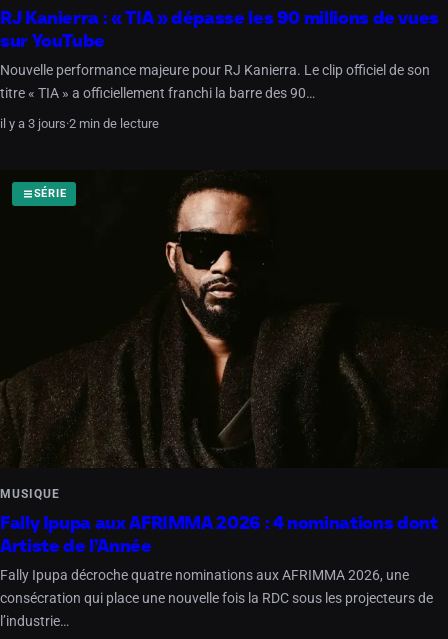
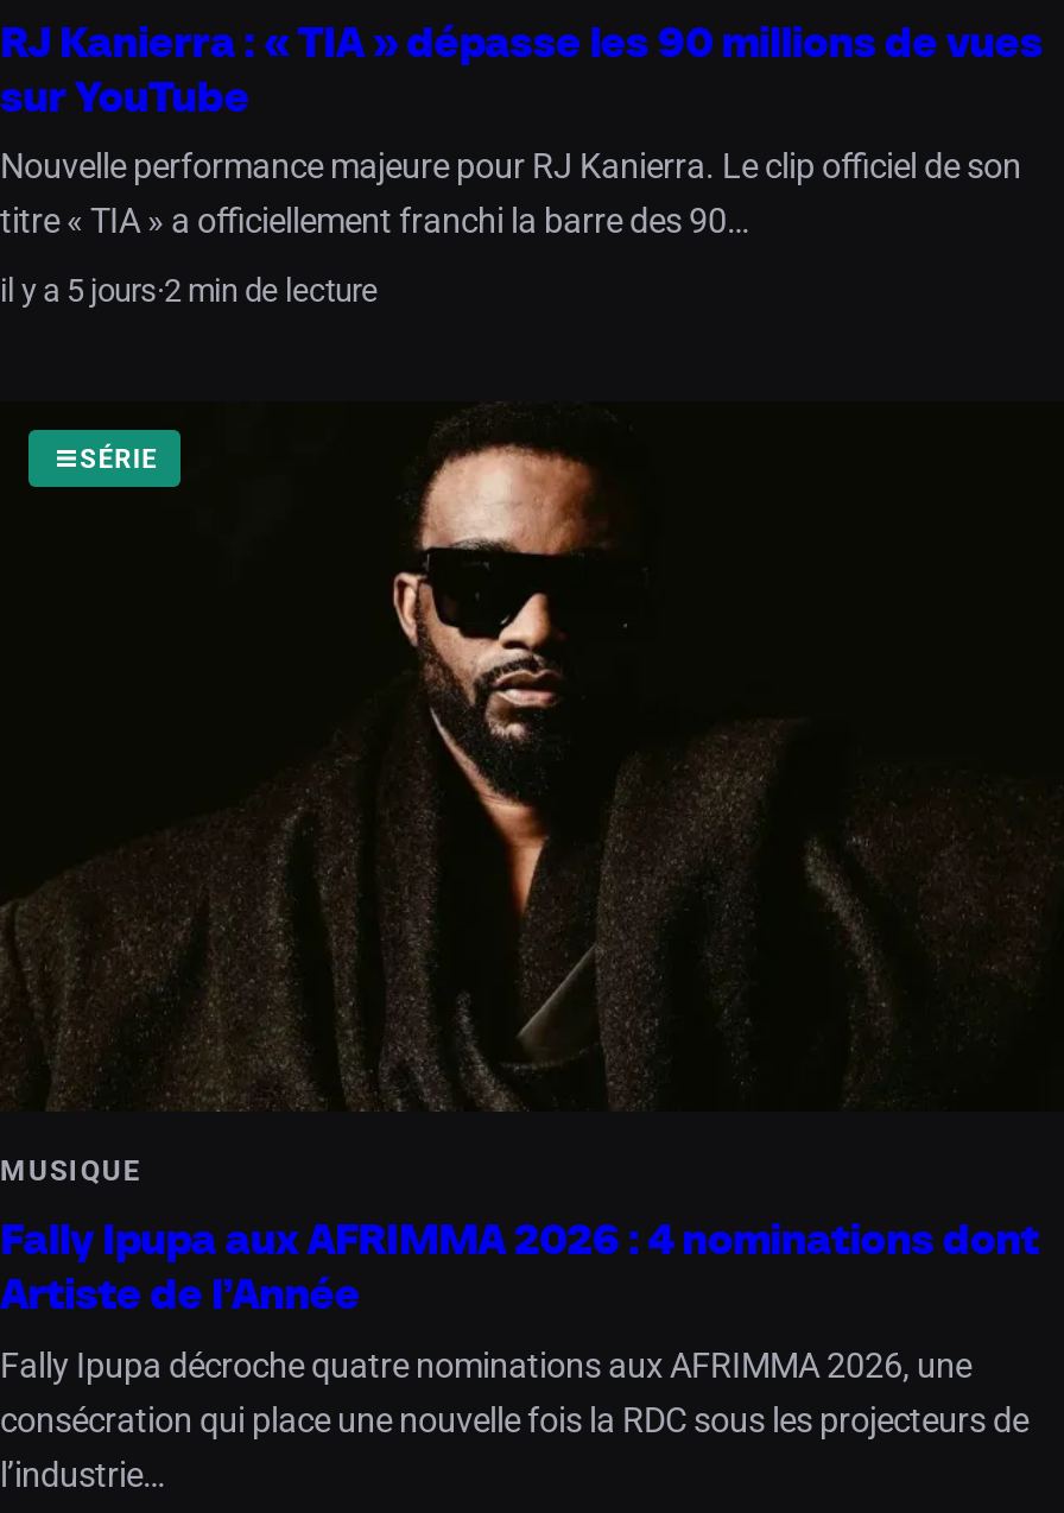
[0,115,159,130] il y a 3 jours·2 min de lecture -> [0,273,378,309] il y a 5 jours·2 min de lecture

